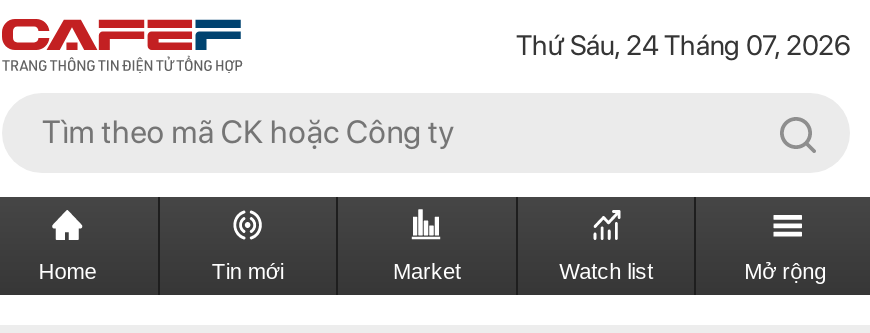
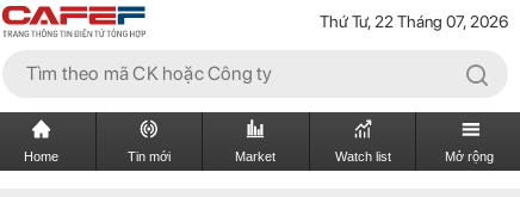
[516,29,850,61] Thứ Sáu, 24 Tháng 07, 2026 -> [320,12,508,31] Thứ Tư, 22 Tháng 07, 2026

